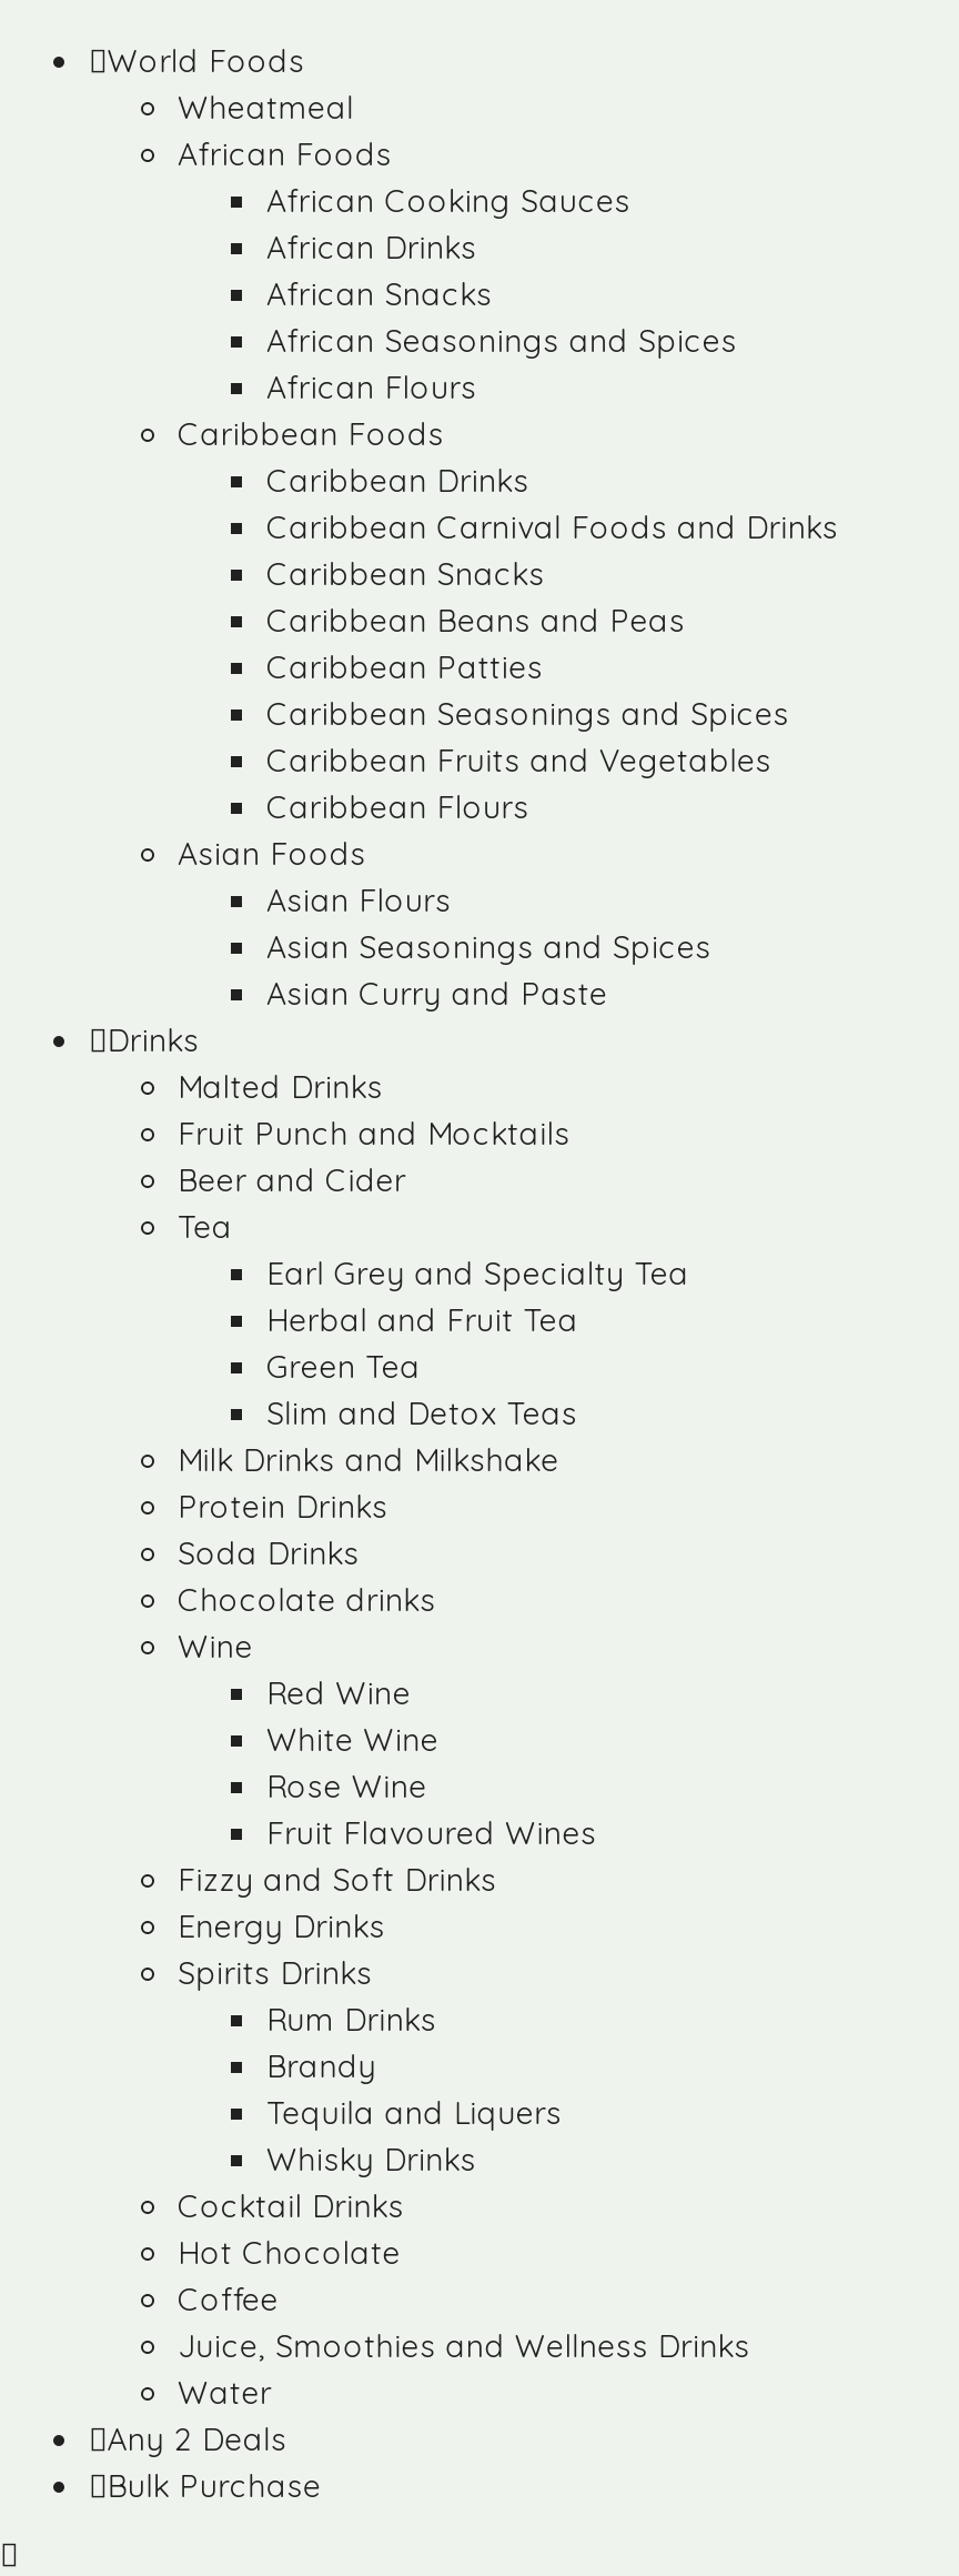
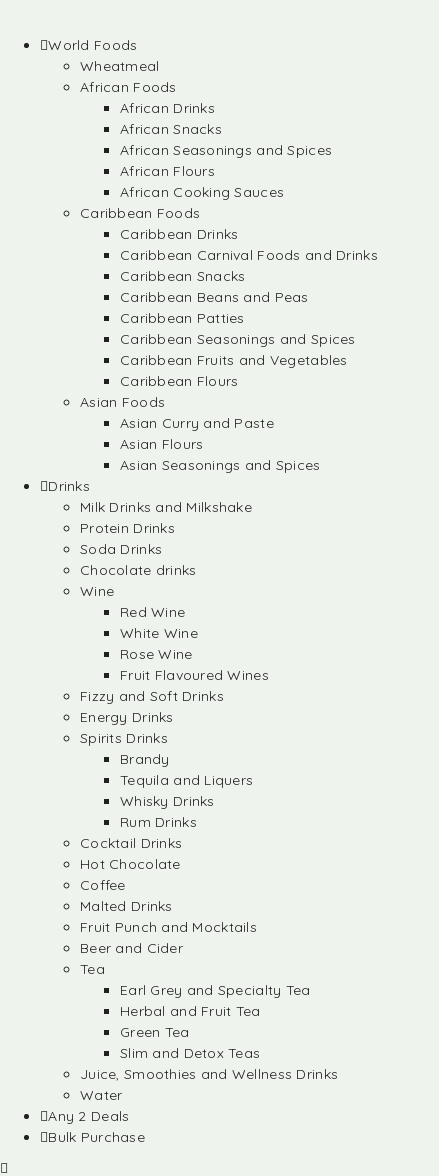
moved [266,181,631,221] -> [120,183,284,201]: African Cooking Sauces
moved [266,228,737,407] -> [120,99,332,180]: African Drinks | African Snacks | African Seasonings and Spices | African Flours
moved [266,881,712,967] -> [120,435,321,474]: Asian Flours | Asian Seasonings and Spices
moved [266,974,608,1014] -> [120,414,274,432]: Asian Curry and Paste
moved [178,1067,690,1433] -> [80,897,311,1062]: Malted Drinks | Fruit Punch and Mocktails | Beer and Cider | Tea | Earl Grey and Specialty Tea | Herbal and Fruit Tea | Green Tea | Slim and Detox Teas
moved [178,1440,597,1993] -> [80,498,269,747]: Milk Drinks and Milkshake | Protein Drinks | Soda Drinks | ... | Energy Drinks | Spirits Drinks
moved [266,2000,437,2040] -> [120,813,197,831]: Rum Drinks
moved [266,2046,562,2180] -> [120,750,253,810]: Brandy | Tequila and Liquers | Whisky Drinks
moved [178,2186,404,2320] -> [80,834,182,894]: Cocktail Drinks | Hot Chocolate | Coffee

